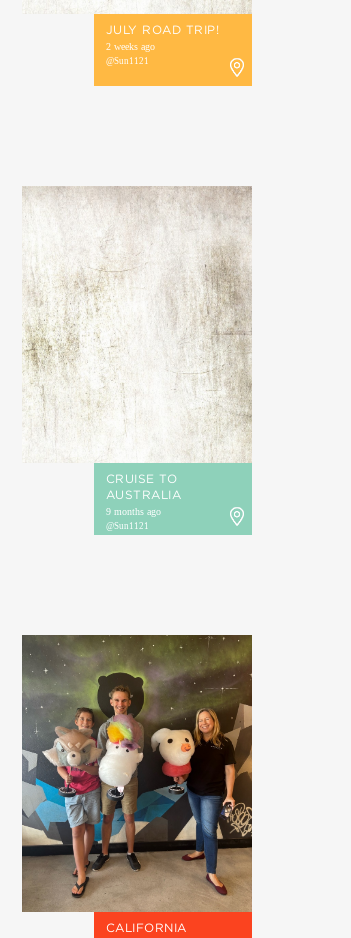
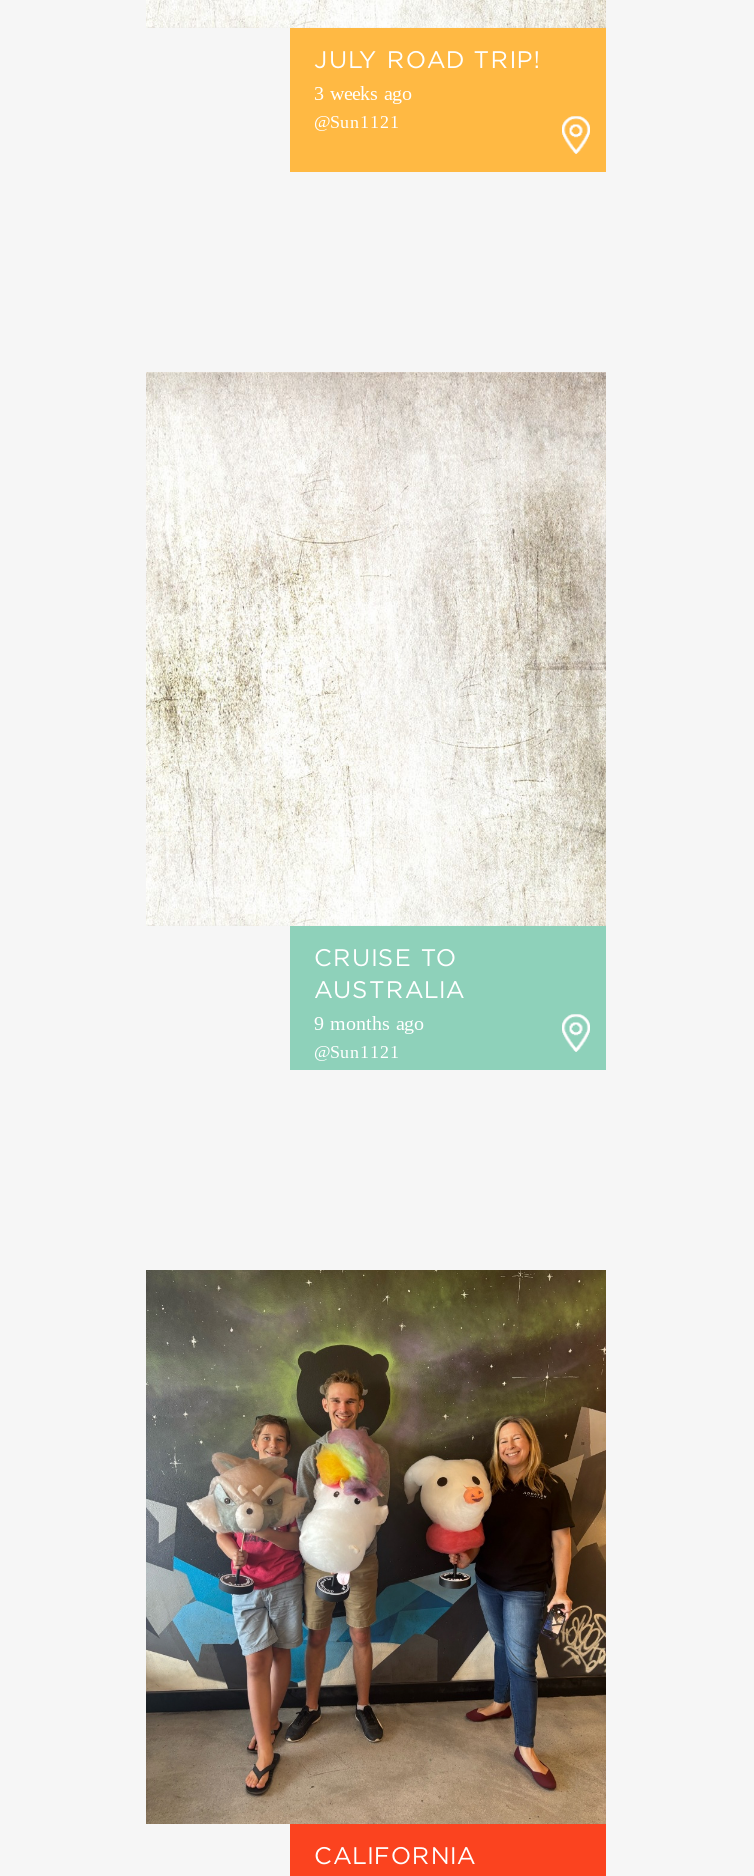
[106,41,155,52] 2 weeks ago -> [314,82,412,104] 3 weeks ago

